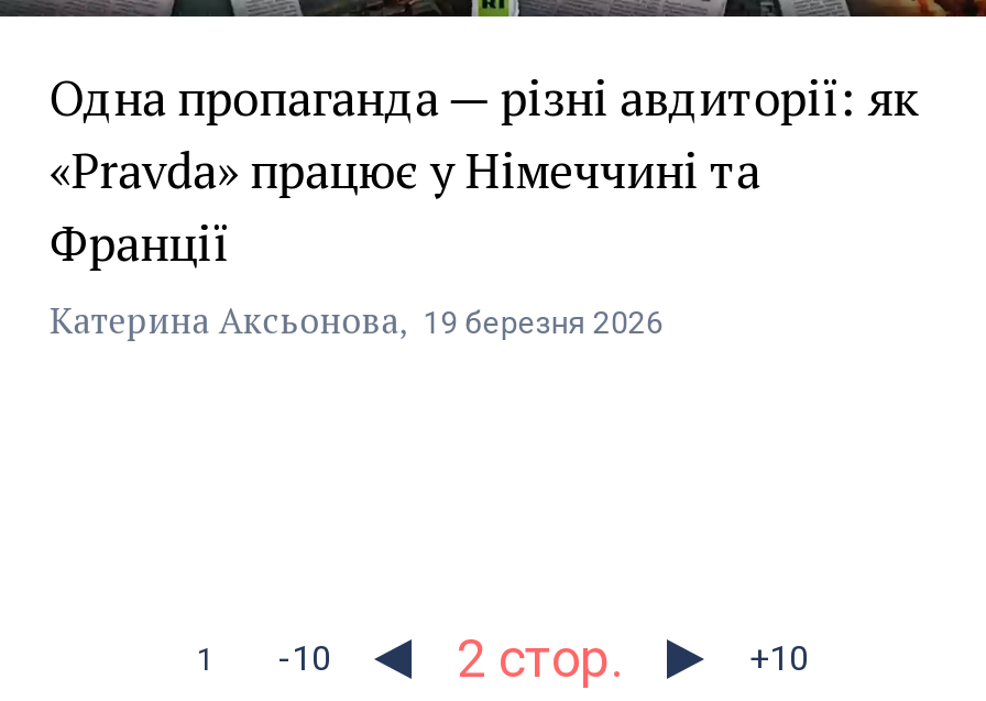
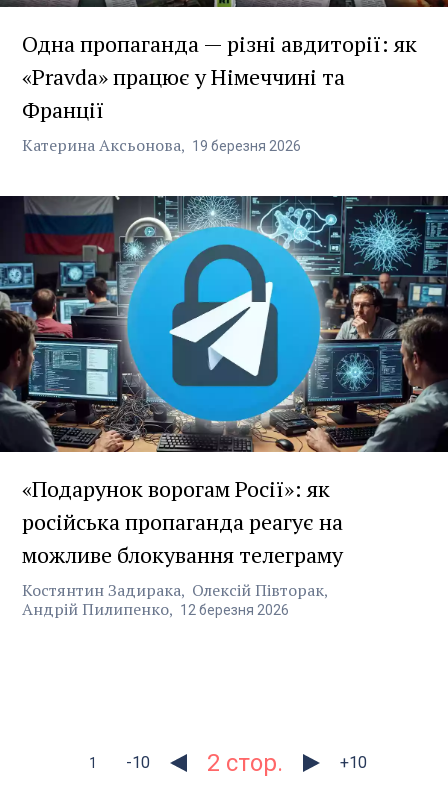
none -> [3,195,445,619] [image] | «Подарунок ворогам Росії»: як | російська пропаганда реагує на | можливе блокування телеграму | Костянтин Задирака Олексій Півторак | Андрій Пилипенко | 12 березня 2026

